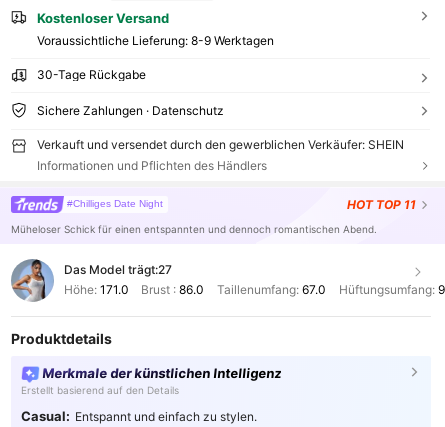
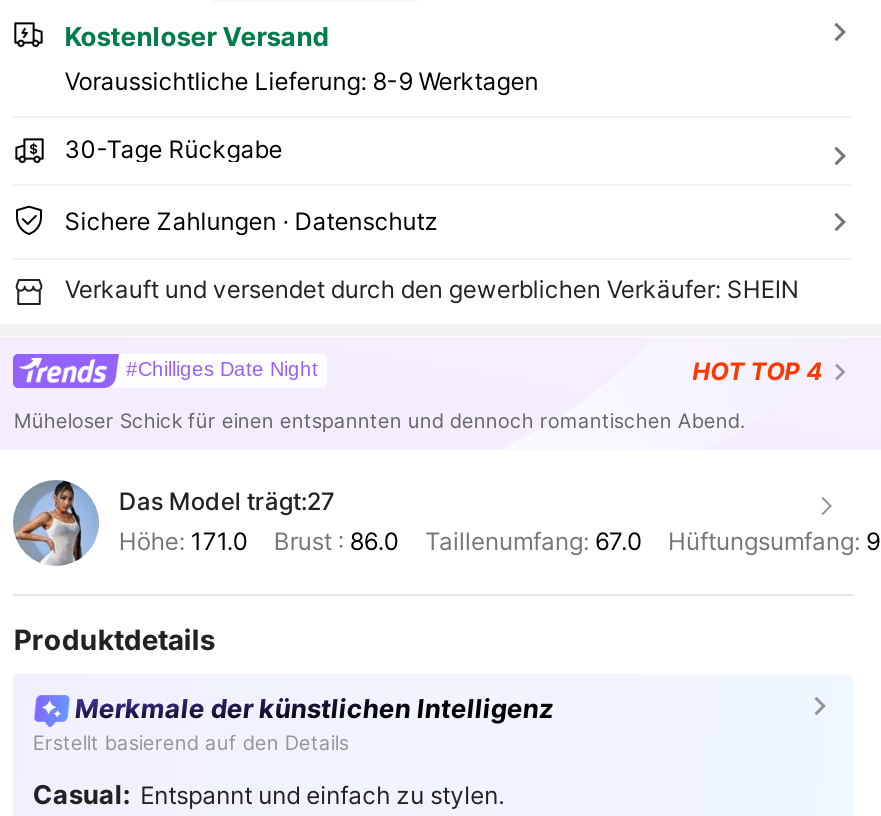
[37,158,267,173] Informationen und Pflichten des Händlers -> none
[347,197,416,212] HOT TOP 11 -> [692,356,822,386] HOT TOP 4

